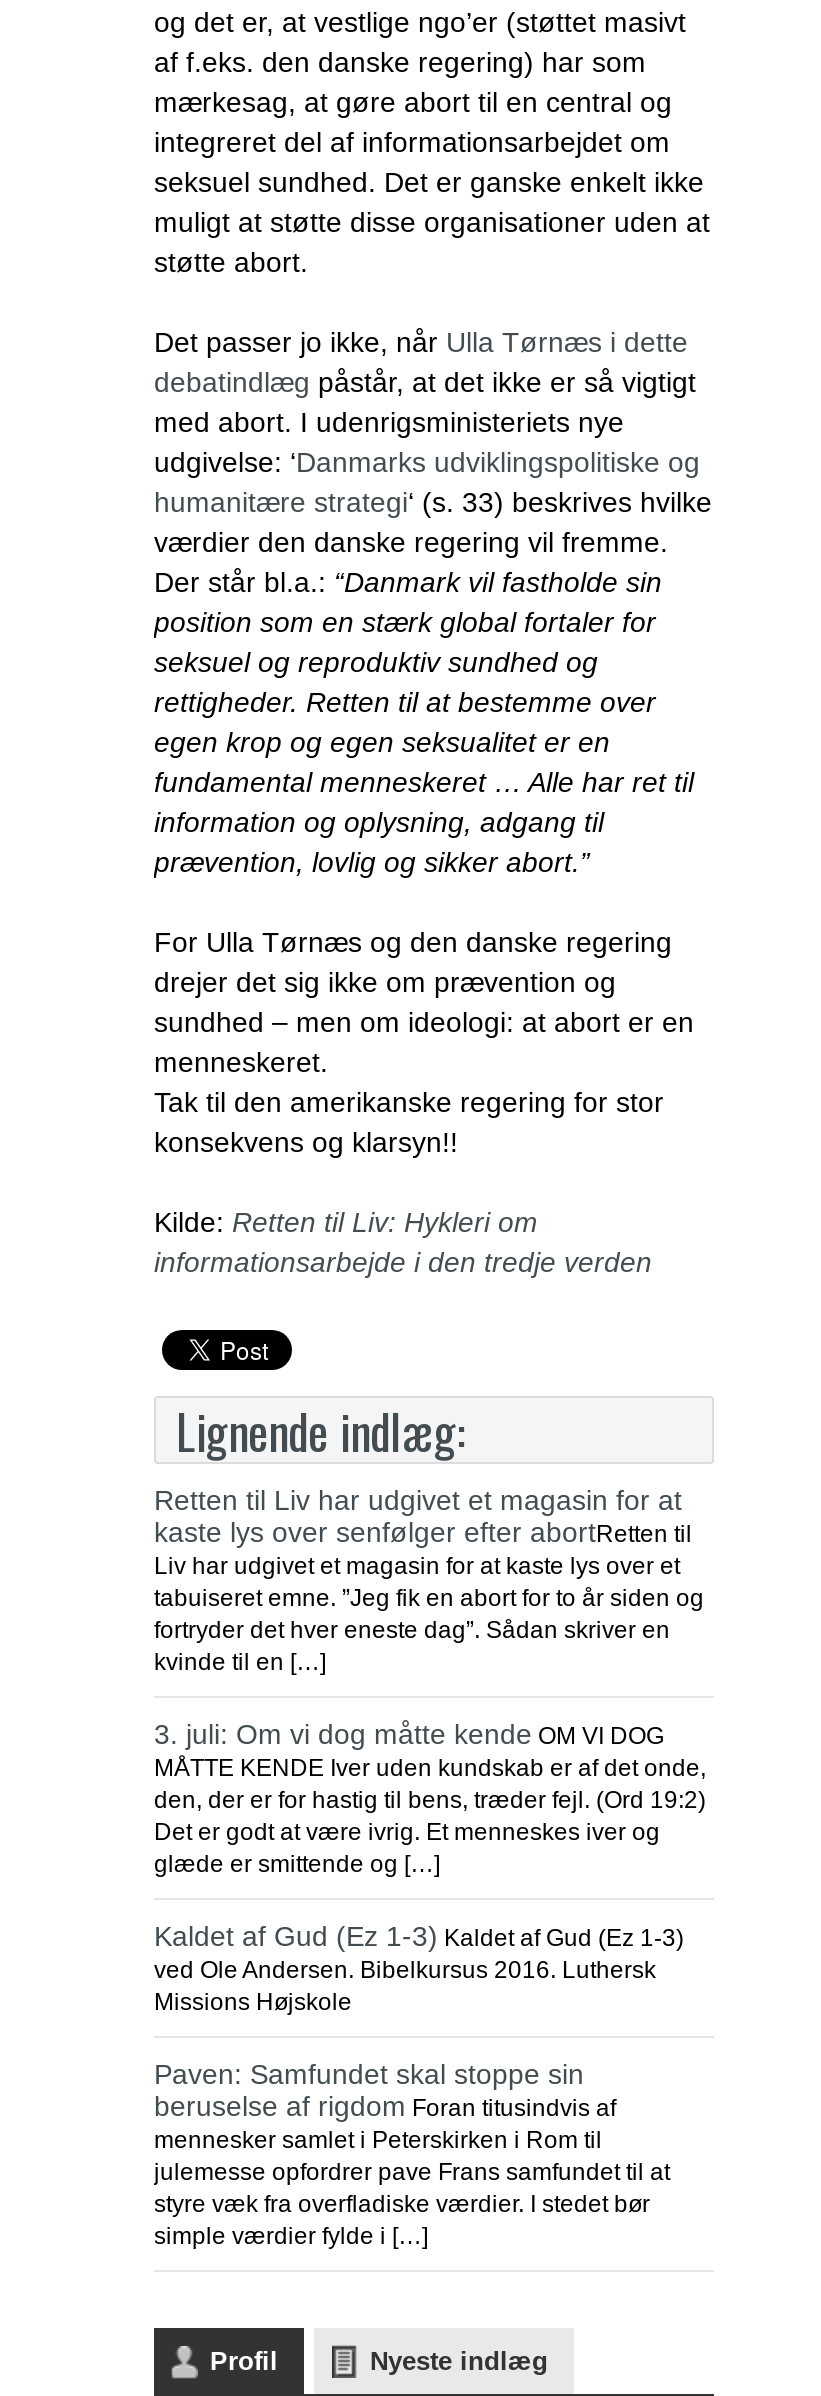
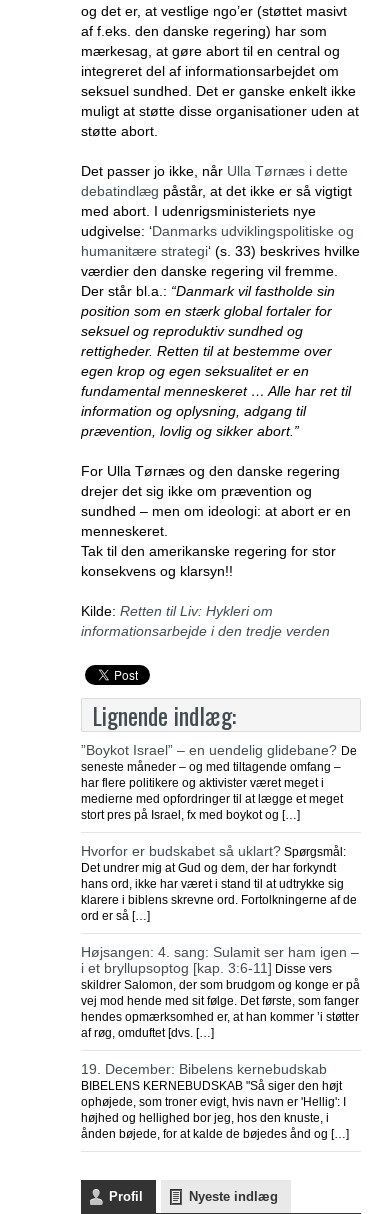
[154,1484,704,1676] Retten til Liv har udgivet et magasin for at | kaste lys over senfølger efter abortRetten til | Liv har udgivet et magasin for at kaste lys over et | tabuiseret emne. ”Jeg fik en abort for to år siden og | fortryder det hver eneste dag”. Sådan skriver en | kvinde til en […] -> [81,742,357,822] ”Boykot Israel” – en uendelig glidebane? De | seneste måneder – og med tiltagende omfang – | har flere politikere og aktivister været meget i | medierne med opfordringer til at lægge et meget | stort pres på Israel, fx med boykot og […]
[154,1718,706,1878] 3. juli: Om vi dog måtte kende OM VI DOG | MÅTTE KENDE Iver uden kundskab er af det onde, | den, der er for hastig til bens, træder fejl. (Ord 19:2) | Det er godt at være ivrig. Et menneskes iver og | glæde er smittende og […] -> [81,843,357,923] Hvorfor er budskabet så uklart? Spørgsmål: | Det undrer mig at Gud og dem, der har forkyndt | hans ord, ikke har været i stand til at udtrykke sig | klarere i biblens skrevne ord. Fortolkningerne af de | ord er så […]
[154,1920,684,2016] Kaldet af Gud (Ez 1-3) Kaldet af Gud (Ez 1-3) | ved Ole Andersen. Bibelkursus 2016. Luthersk | Missions Højskole -> [81,944,360,1040] Højsangen: 4. sang: Sulamit ser ham igen – | i et bryllupsoptog [kap. 3:6-11] Disse vers | skildrer Salomon, der som brudgom og konge er på | vej mod hende med sit følge. Det første, som fanger | hendes opmærksomhed er, at han kommer ’i støtter | af røg, omduftet [dvs. […]
[154,2058,670,2250] Paven: Samfundet skal stoppe sin | beruselse af rigdom Foran titusindvis af | mennesker samlet i Peterskirken i Rom til | julemesse opfordrer pave Frans samfundet til at | styre væk fra overfladiske værdier. I stedet bør | simple værdier fylde i […] -> [81,1061,349,1141] 19. December: Bibelens kernebudskab | BIBELENS KERNEBUDSKAB "Så siger den højt | ophøjede, som troner evigt, hvis navn er 'Hellig': I | højhed og hellighed bor jeg, hos den knuste, i | ånden bøjede, for at kalde de bøjedes ånd og […]

